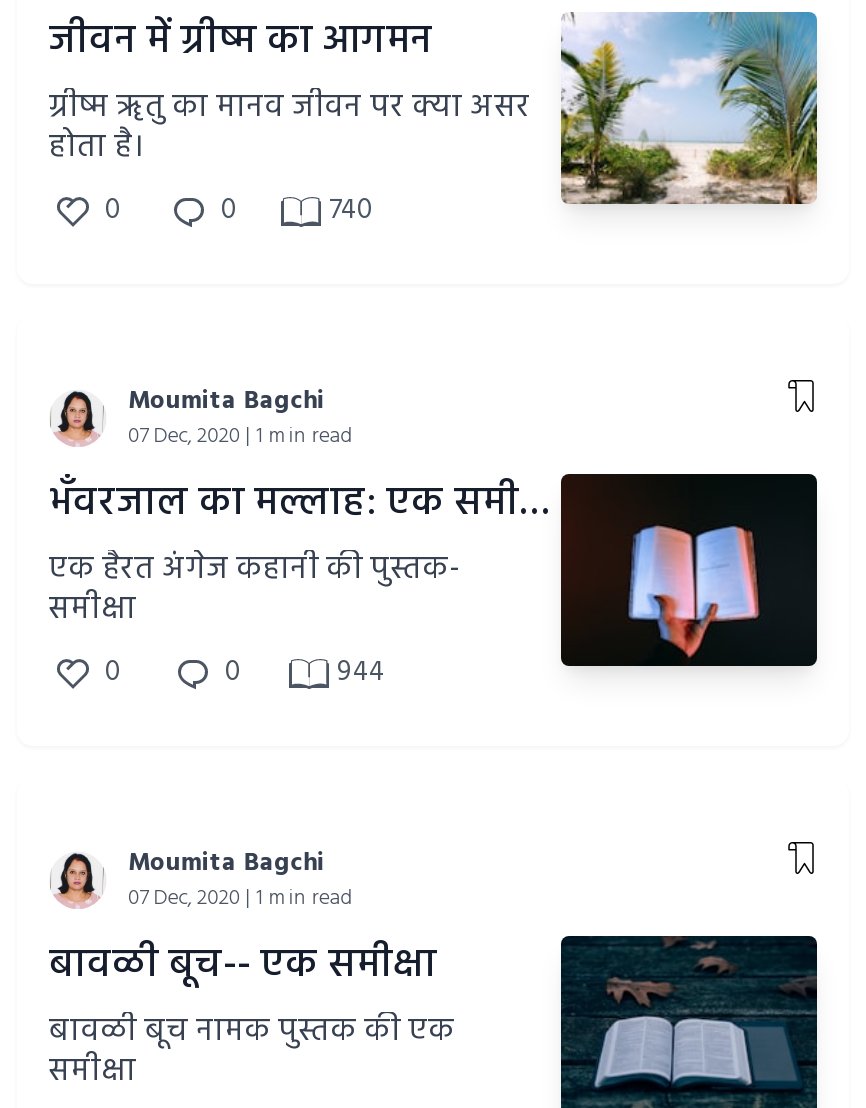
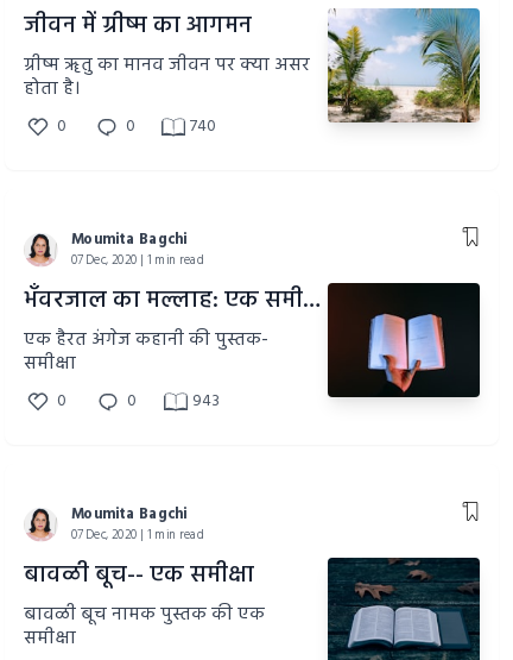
[337,650,385,696] 944 -> [192,388,220,415] 943

